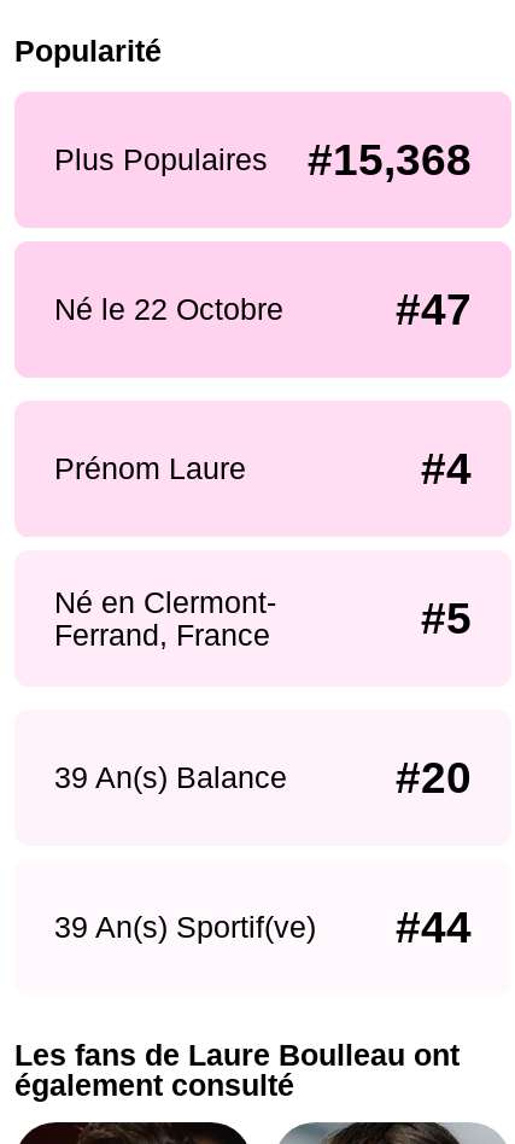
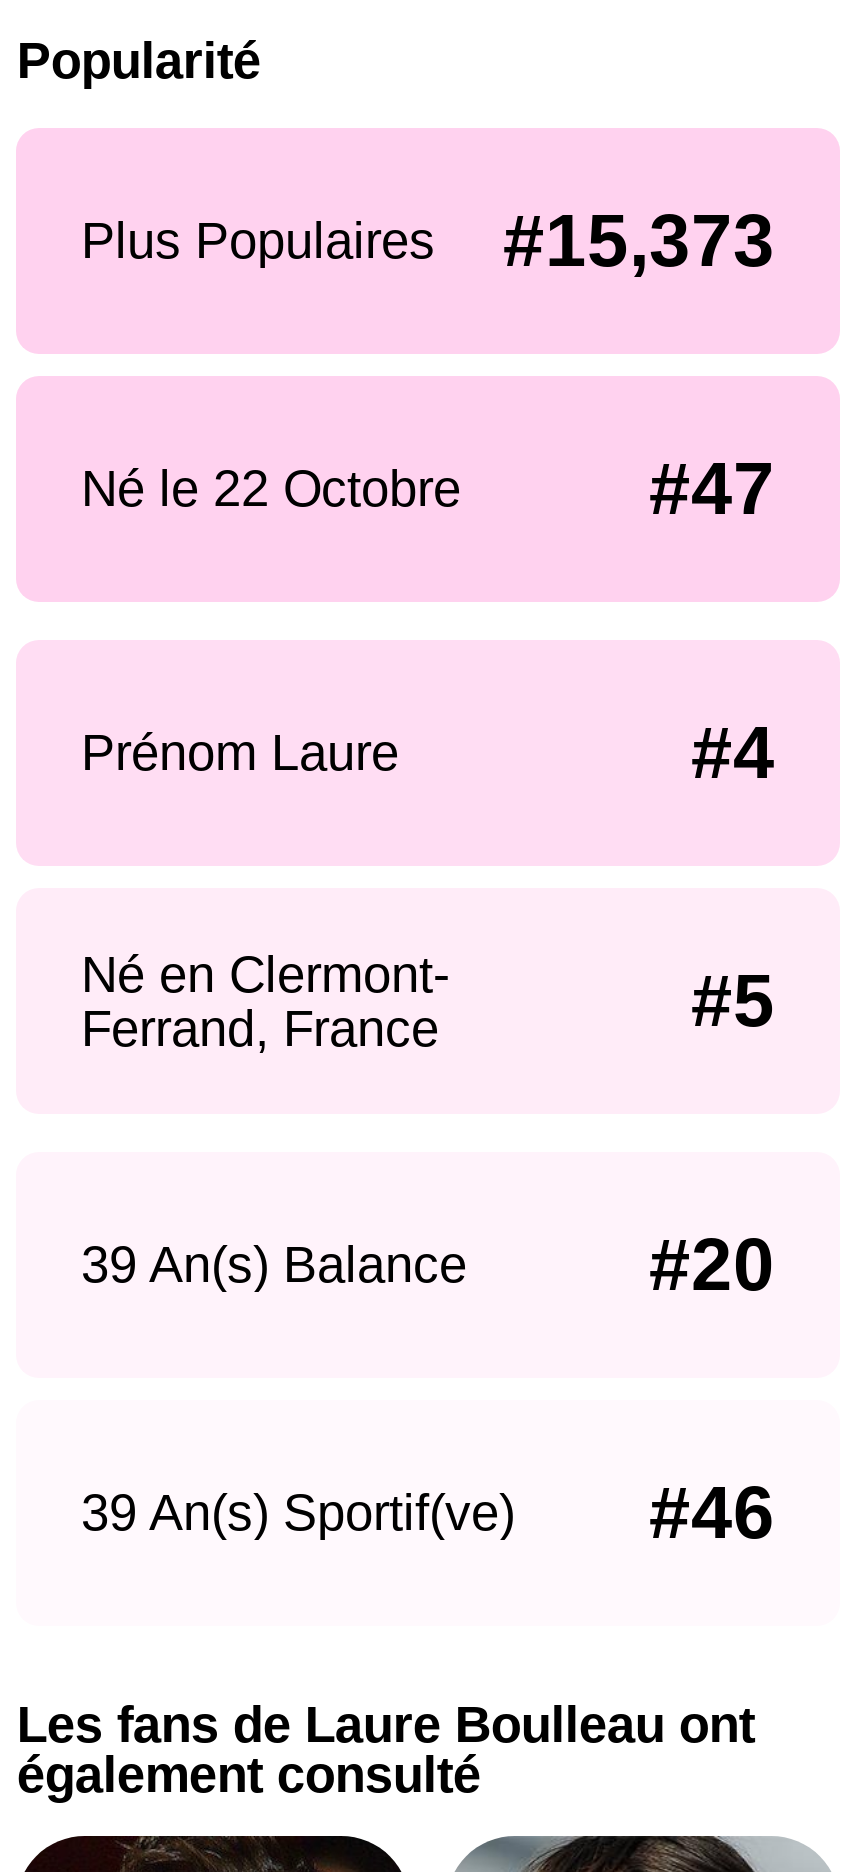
[54,135,472,185] Plus Populaires #15,368 -> [81,200,775,282] Plus Populaires #15,373
[396,903,472,952] #44 -> [649,1472,775,1554] #46

